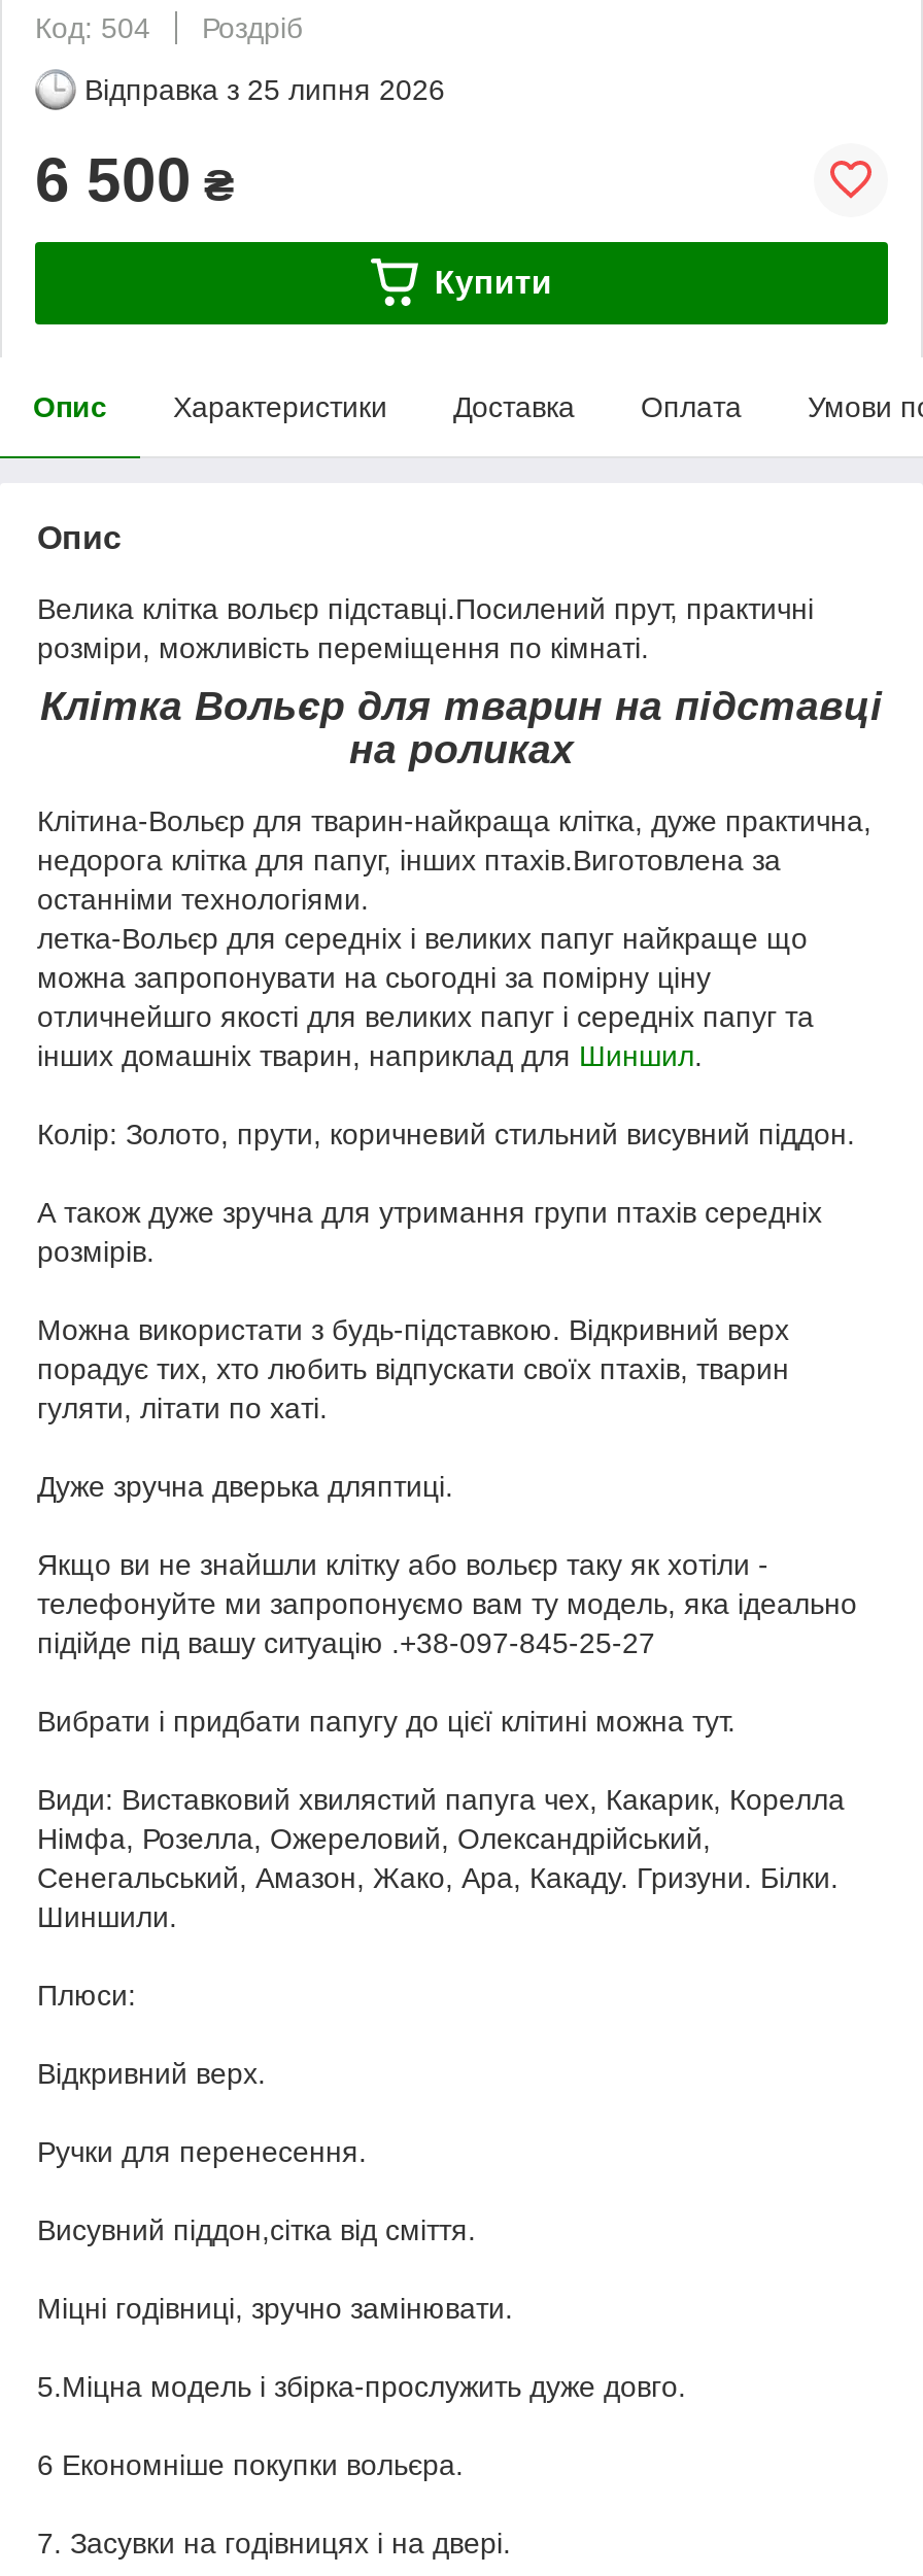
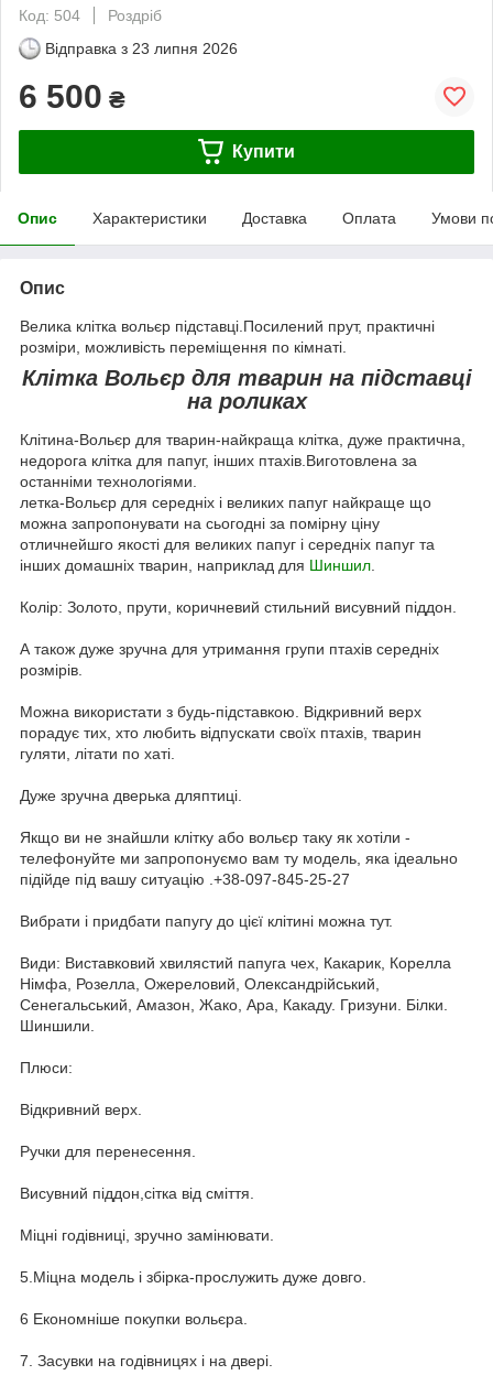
[84,73,445,106] Відправка з 25 липня 2026 -> [45,39,238,57] Відправка з 23 липня 2026

